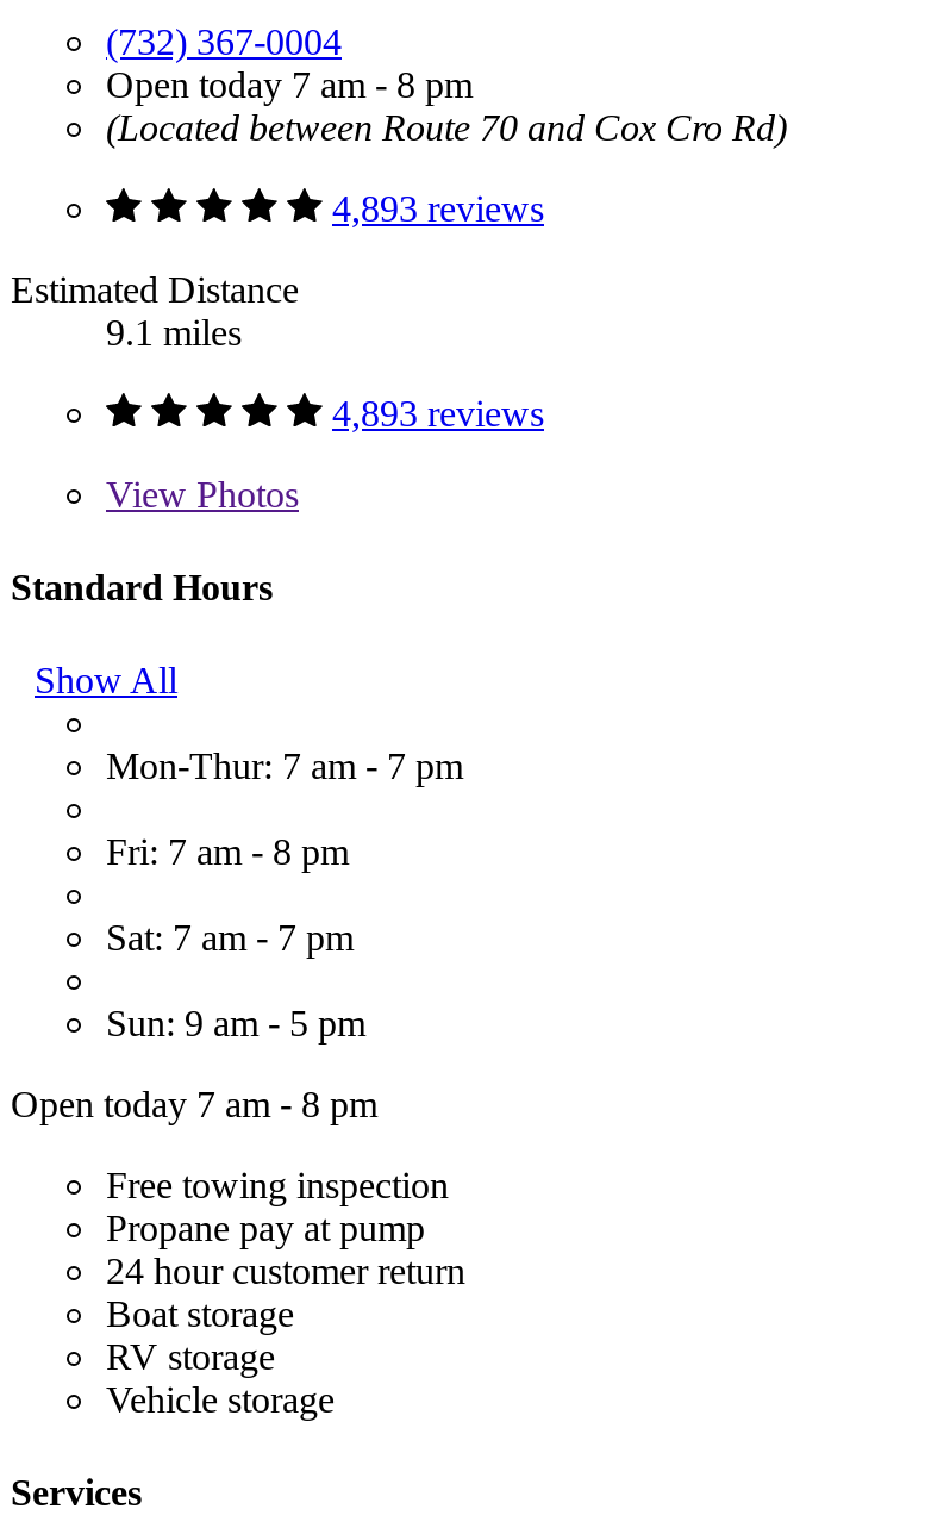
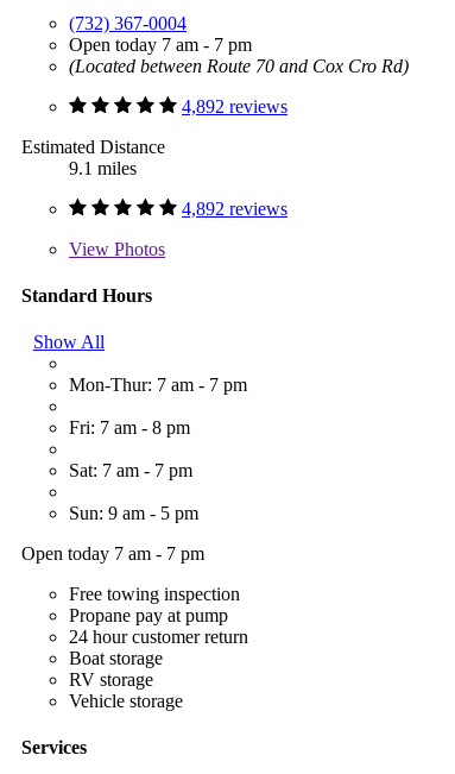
[106,63,473,104] Open today 7 am - 8 pm -> [69,34,252,54] Open today 7 am - 7 pm
[332,187,544,227] 4,893 reviews -> [182,96,287,116] 4,892 reviews
[332,392,544,432] 4,893 reviews -> [182,198,287,218] 4,892 reviews
[11,1084,377,1124] Open today 7 am - 8 pm -> [21,543,204,564] Open today 7 am - 7 pm

